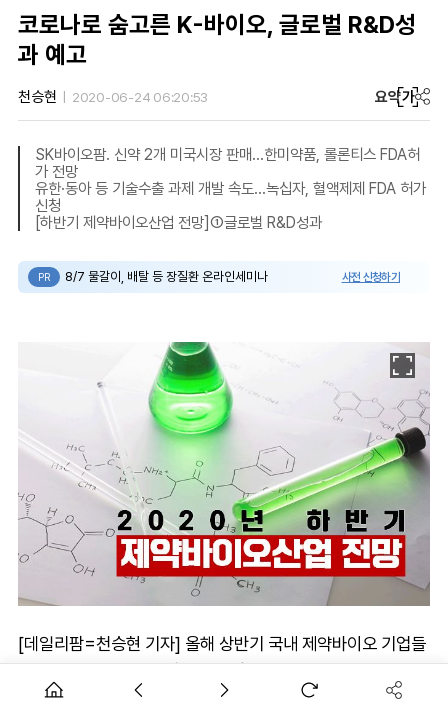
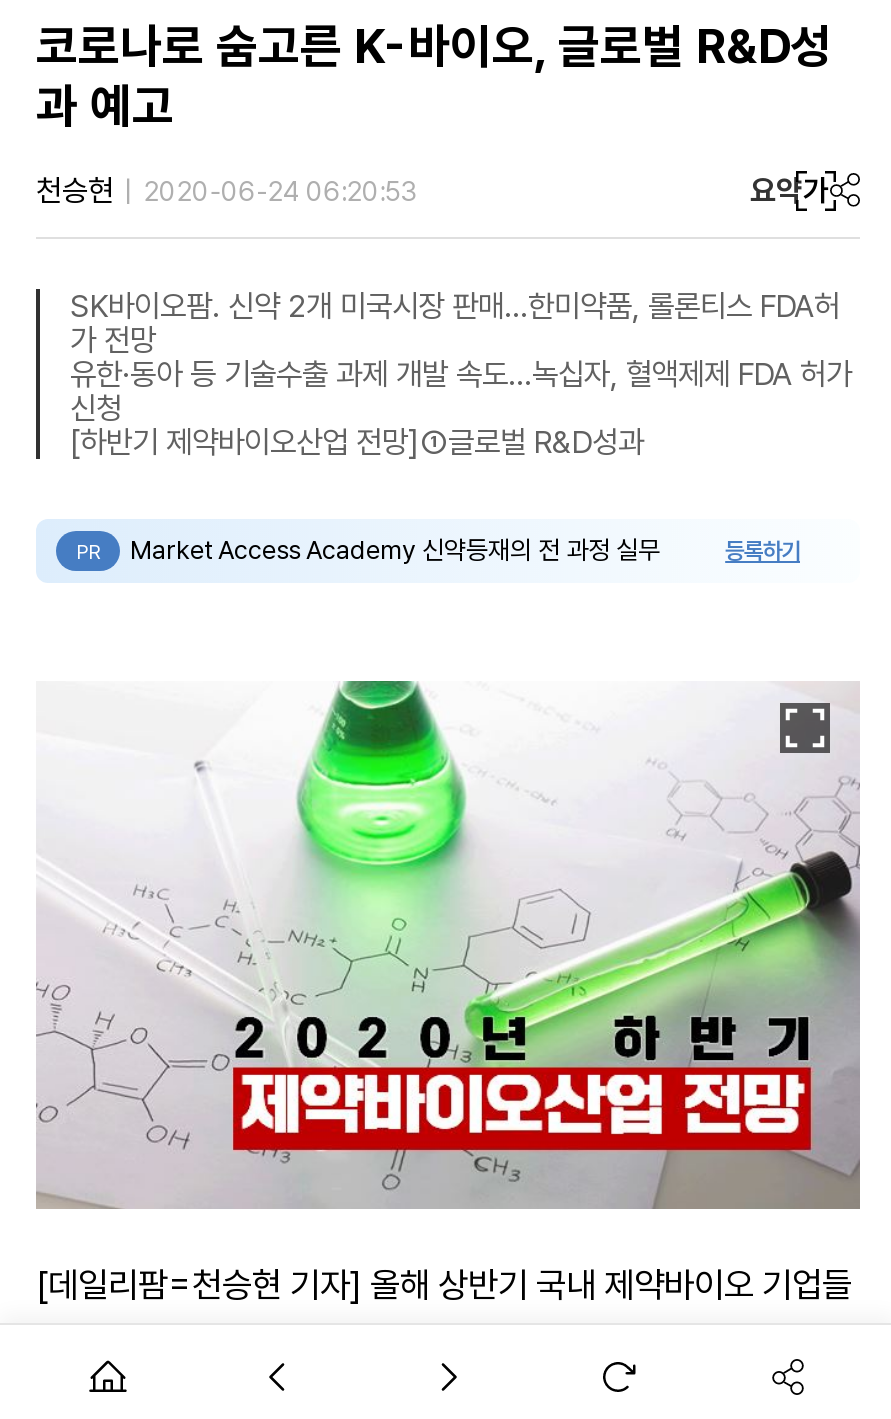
[65,269,400,284] 8/7 물갈이, 배탈 등 장질환 온라인세미나 | 사전 신청하기 -> [130,534,800,564] Market Access Academy 신약등재의 전 과정 실무 | 등록하기

